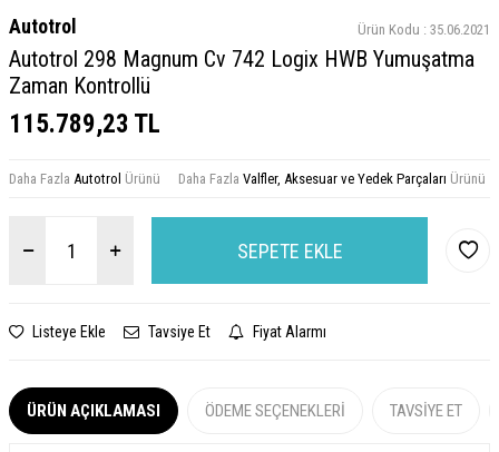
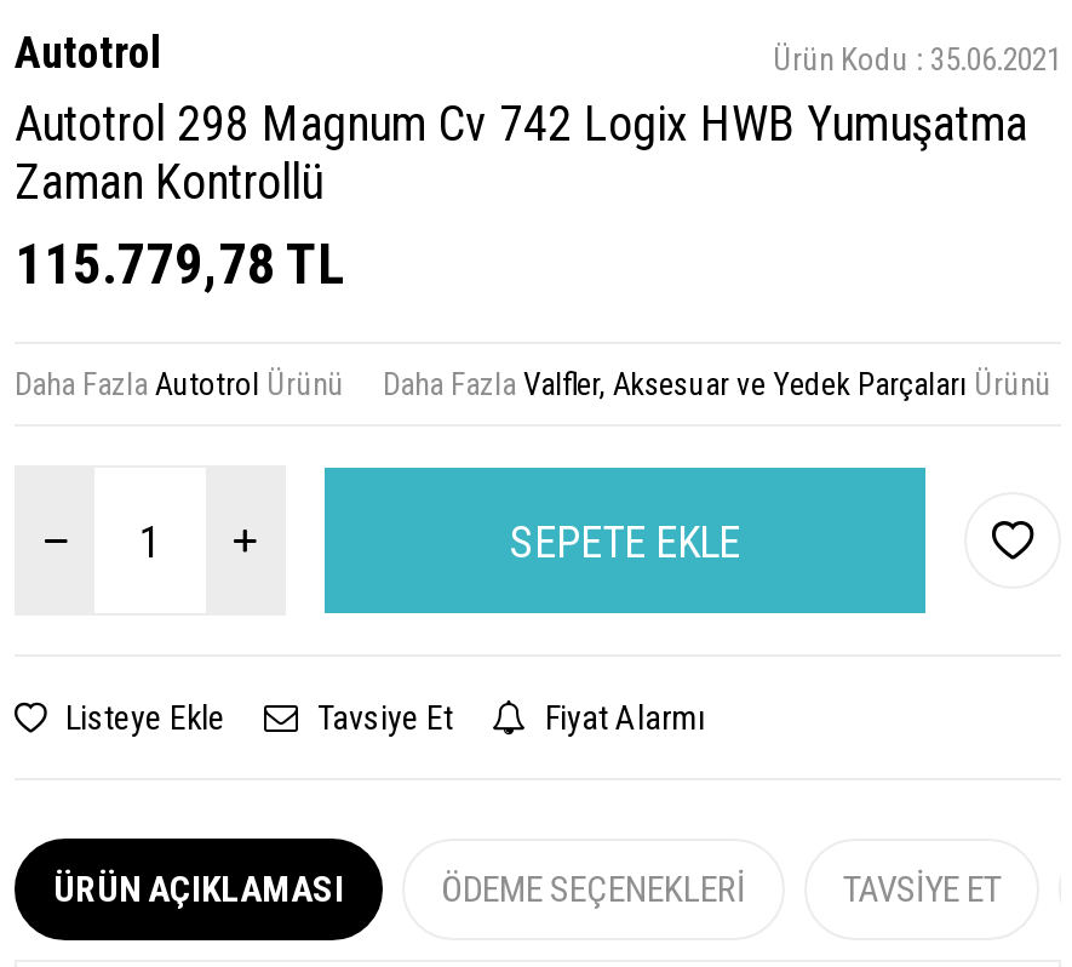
[9,109,160,139] 115.789,23 TL -> [15,233,344,298] 115.779,78 TL

